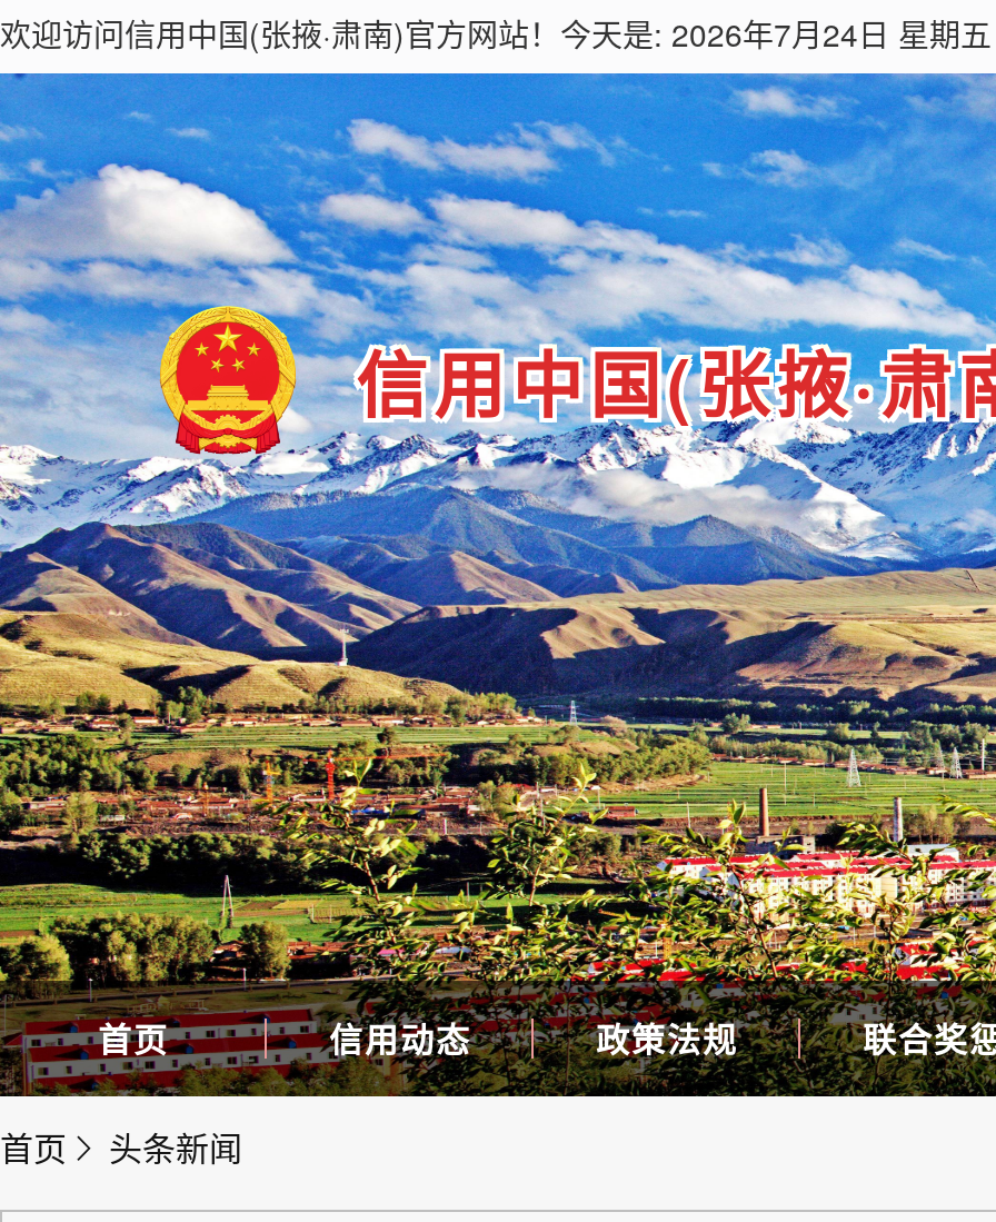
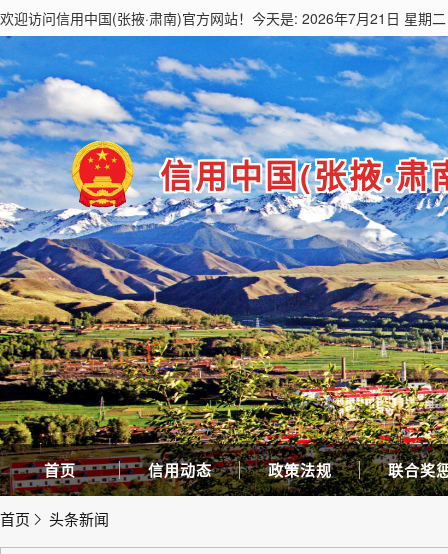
[0,11,992,56] 欢迎访问信用中国(张掖·肃南)官方网站！今天是: 2026年7月24日 星期五 -> [0,8,446,28] 欢迎访问信用中国(张掖·肃南)官方网站！今天是: 2026年7月21日 星期二

